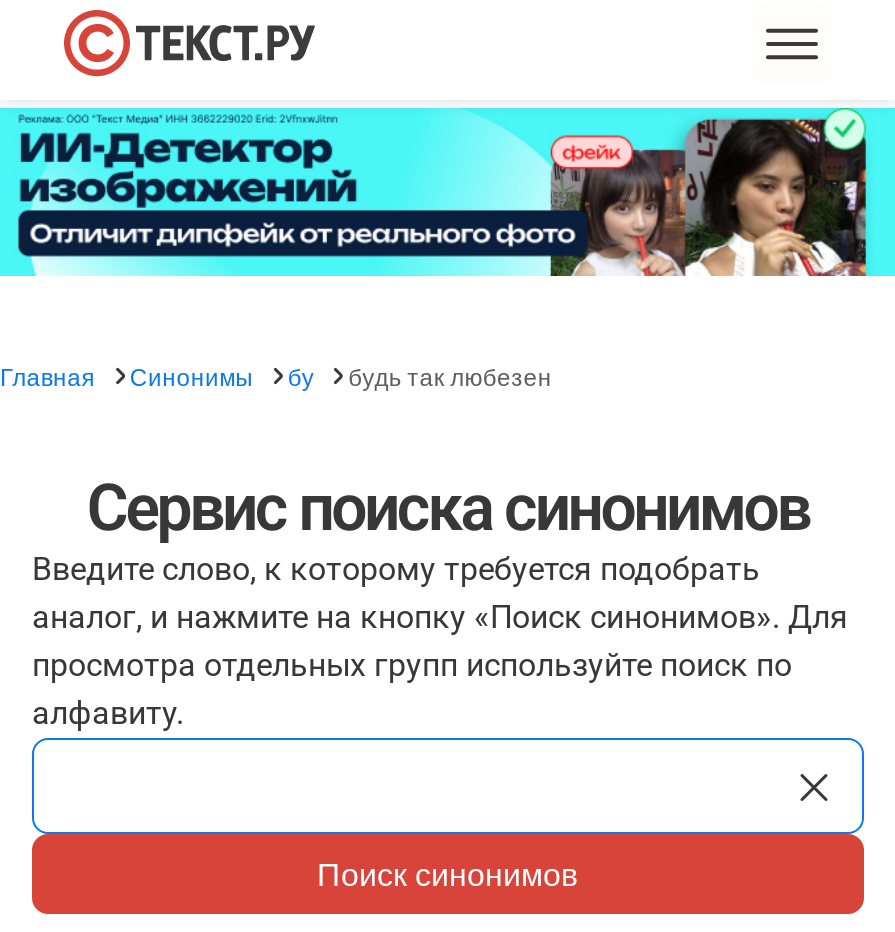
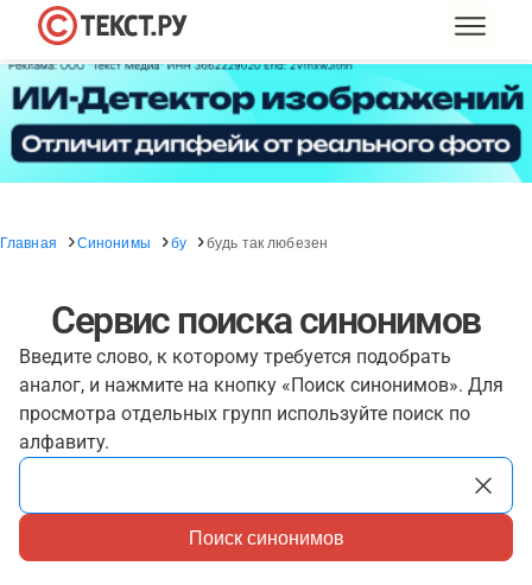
[6,108,878,278] [image] -> [4,63,525,184] [image]

